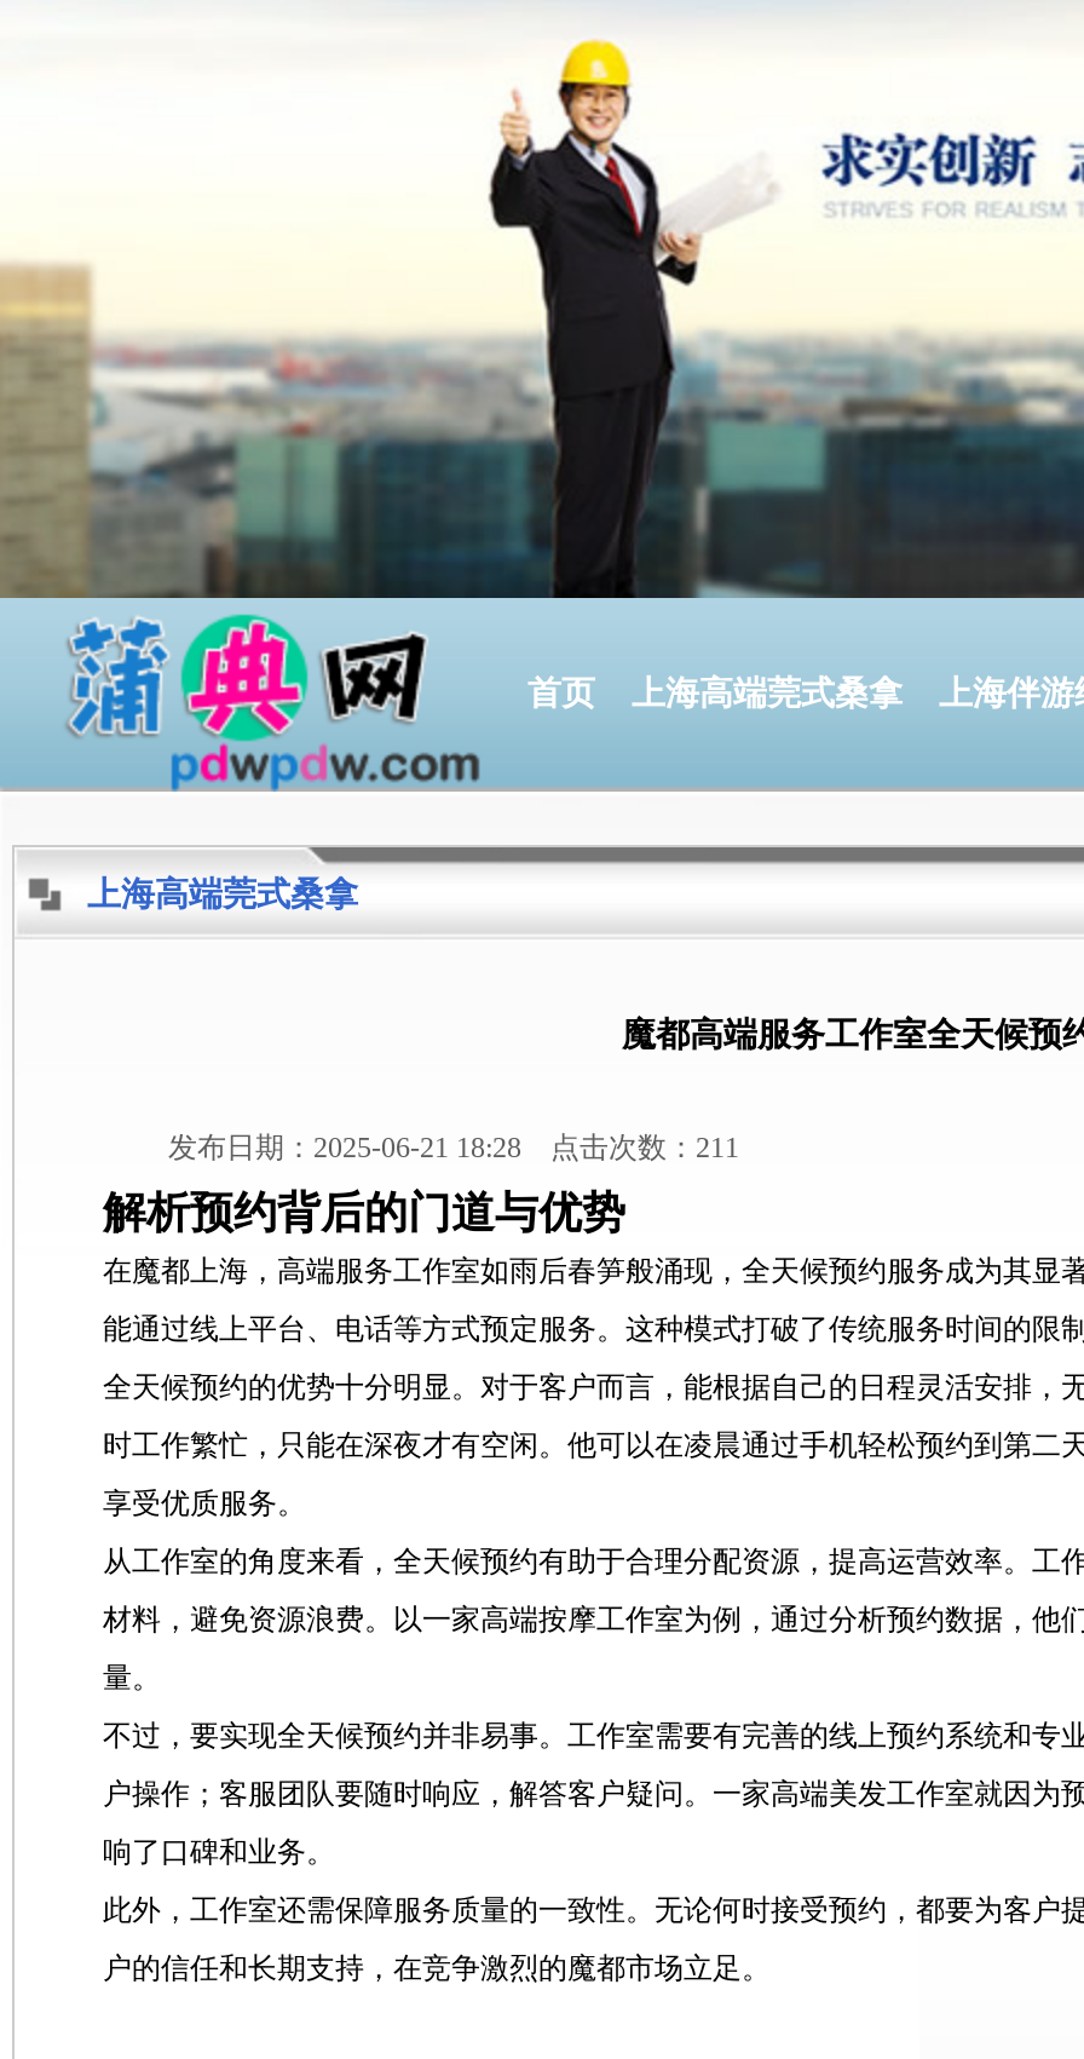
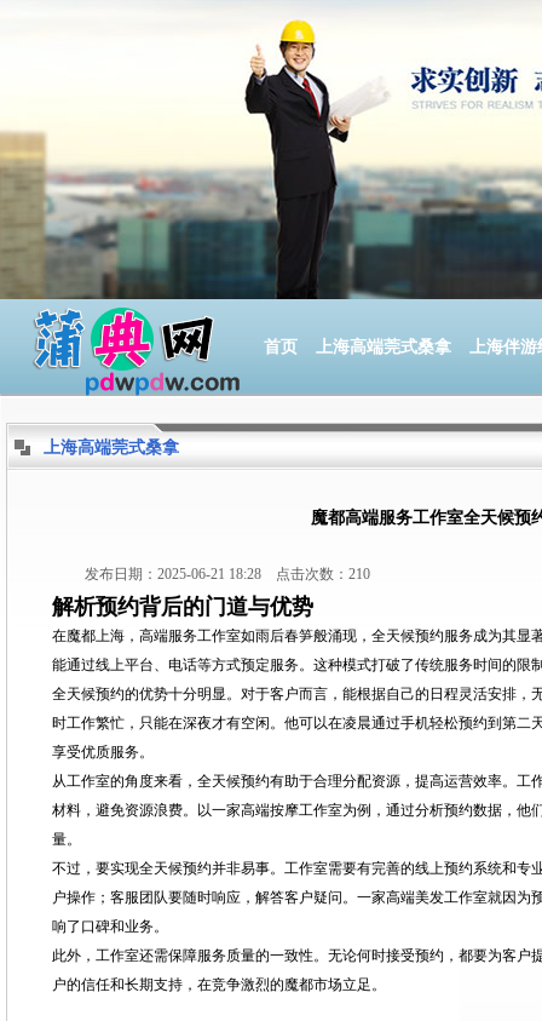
[168,1131,739,1164] 发布日期：2025-06-21 18:28 点击次数：211 -> [84,566,370,583] 发布日期：2025-06-21 18:28 点击次数：210

